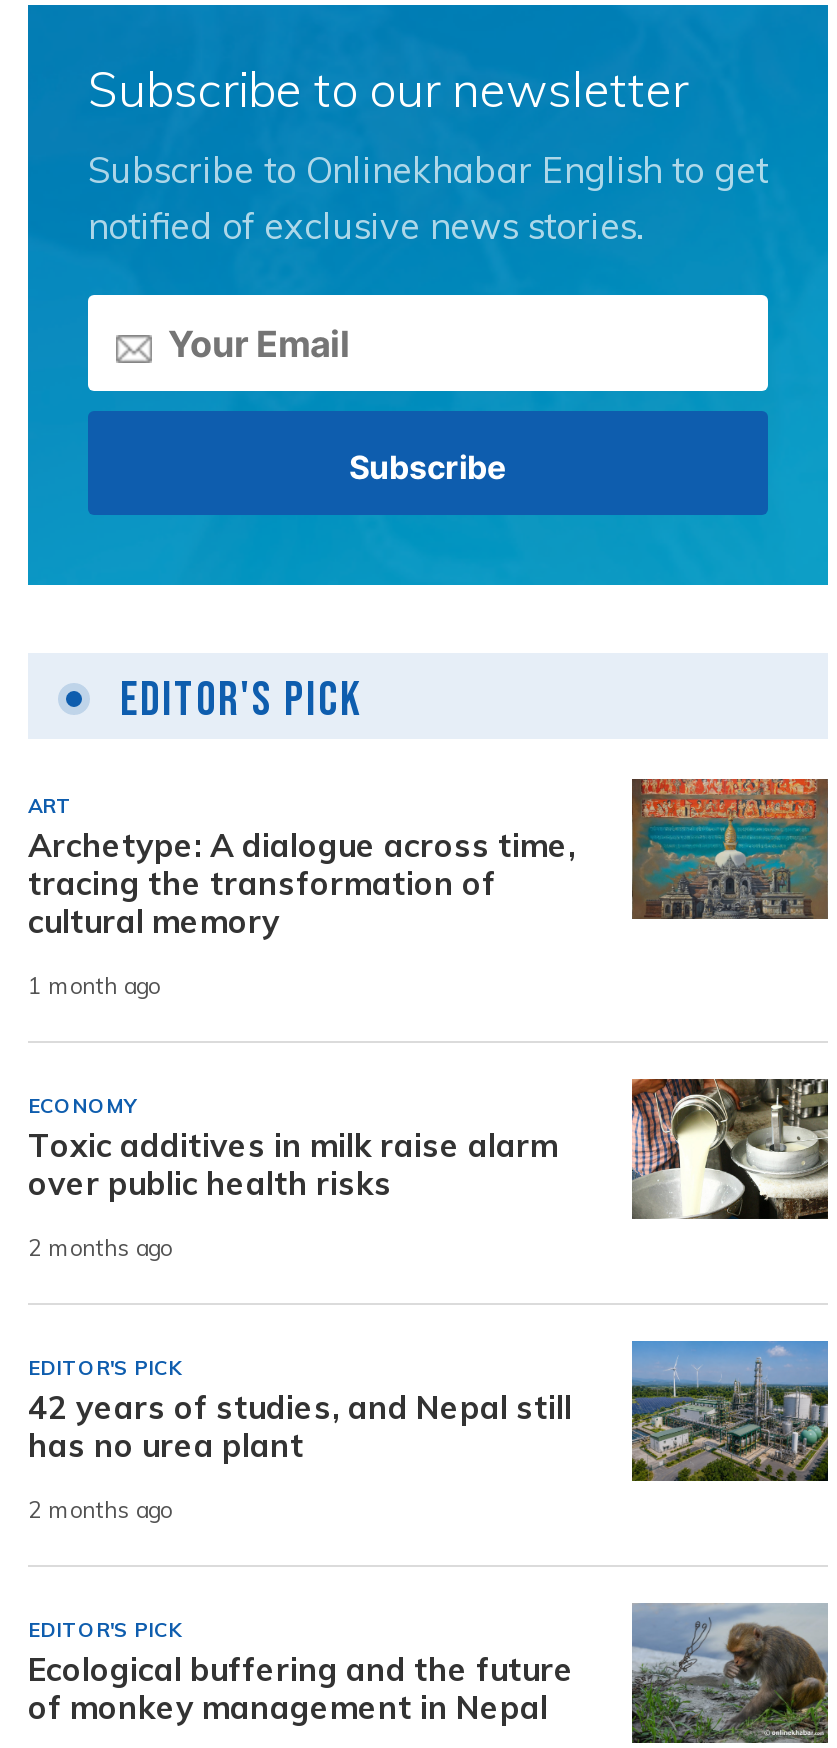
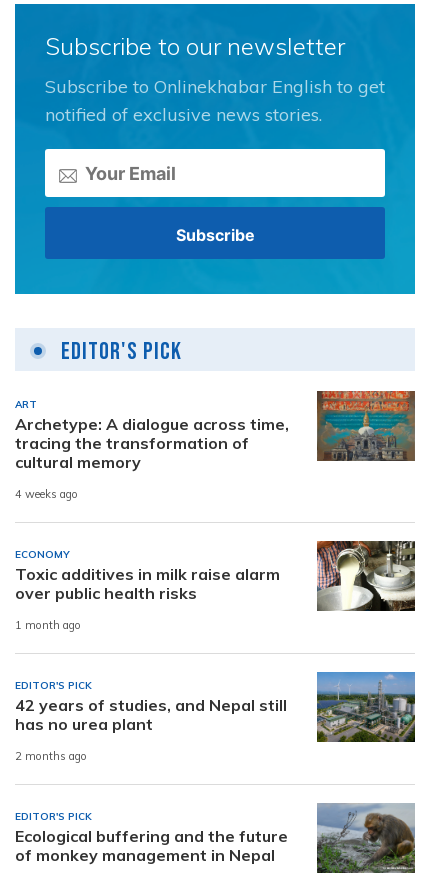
[28,972,160,1000] 1 month ago -> [15,488,78,502] 4 weeks ago
[28,1234,172,1262] 2 months ago -> [15,619,81,633] 1 month ago

